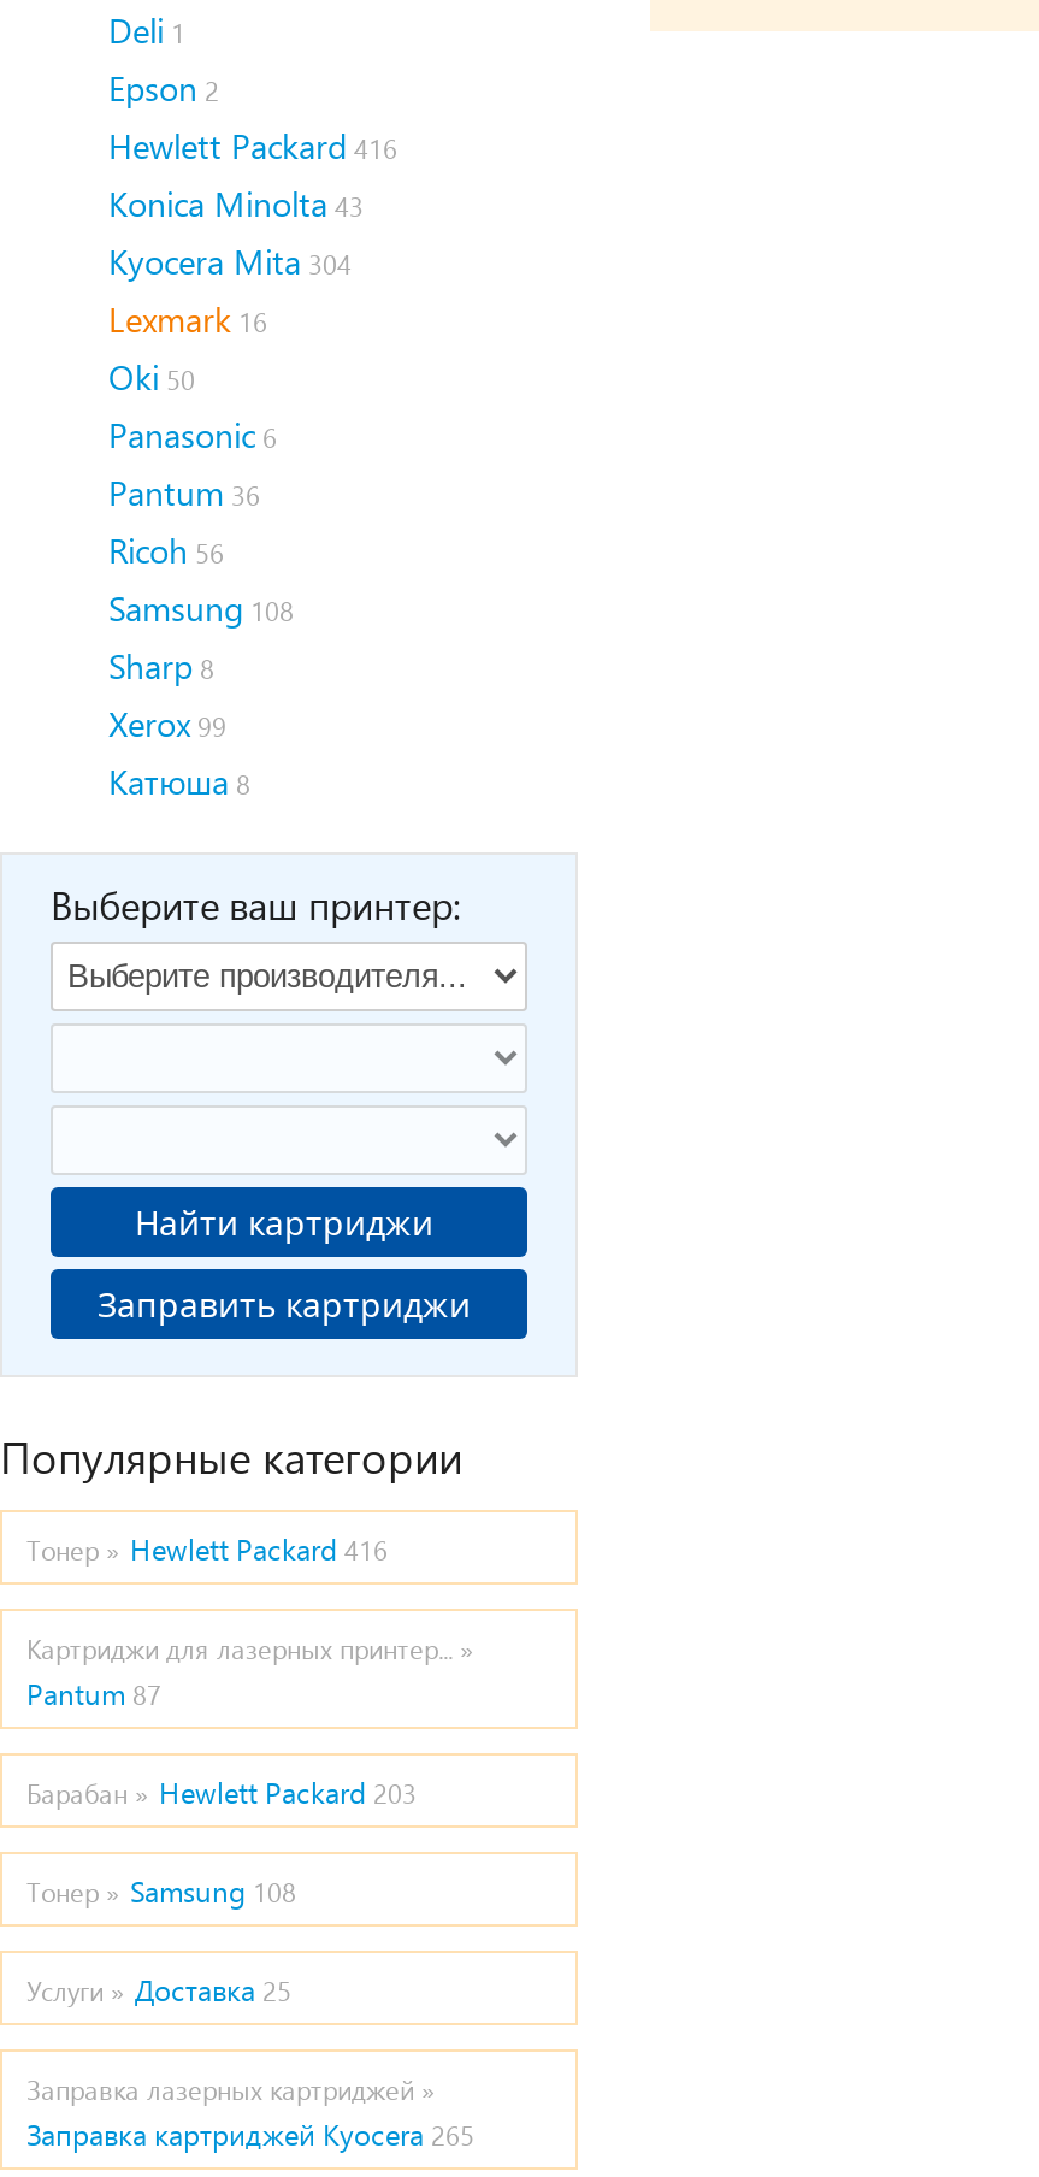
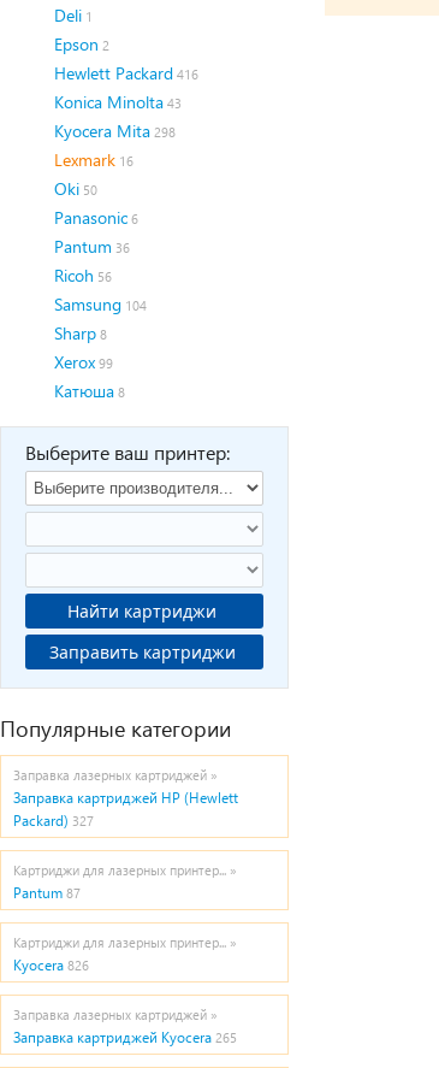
[108,238,352,284] Kyocera Mita 304 -> [54,119,176,142] Kyocera Mita 298
[108,585,294,631] Samsung 108 -> [54,293,147,315] Samsung 104
[26,1532,388,1568] Тонер » Hewlett Packard 416 -> [13,767,238,830] Заправка лазерных картриджей » | Заправка картриджей HP (Hewlett | Packard) 327
moved [26,1633,474,1712] -> [13,862,237,902]: Картриджи для лазерных принтер... » | Pantum 87
[26,1775,417,2008] Барабан » Hewlett Packard 203 | Тонер » Samsung 108 | Услуги » Доставка 25 -> [13,934,237,974] Картриджи для лазерных принтер... » | Kyocera 826

